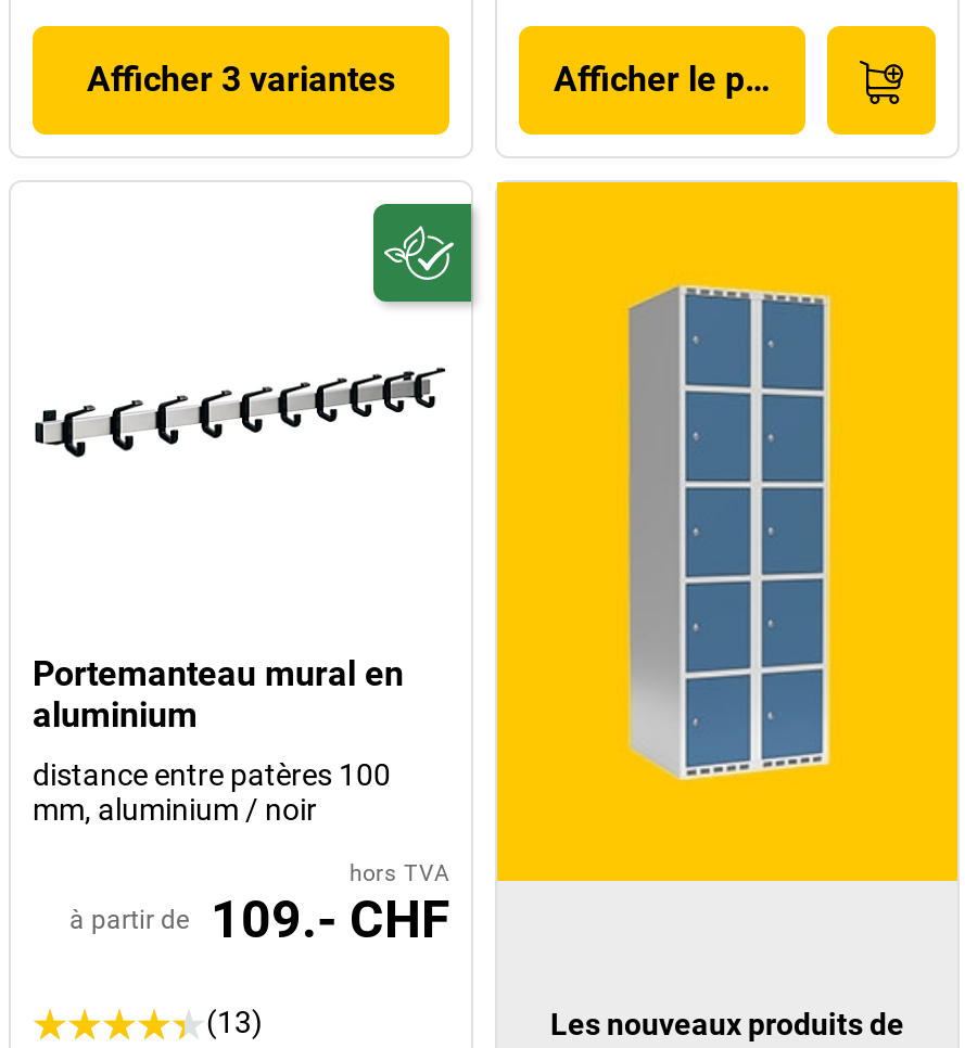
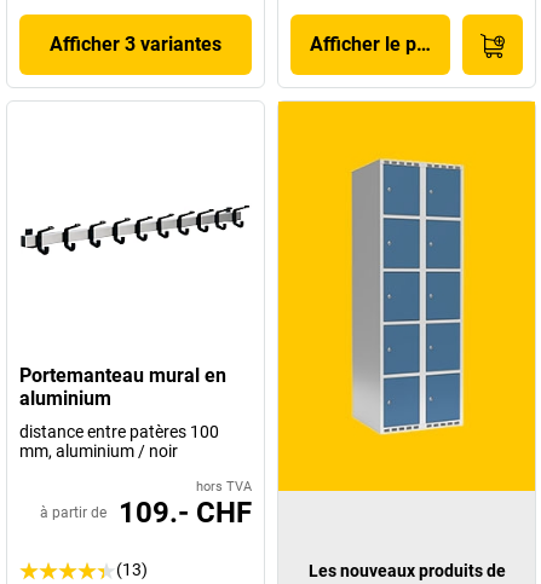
[371,202,475,306] [image] -> none

